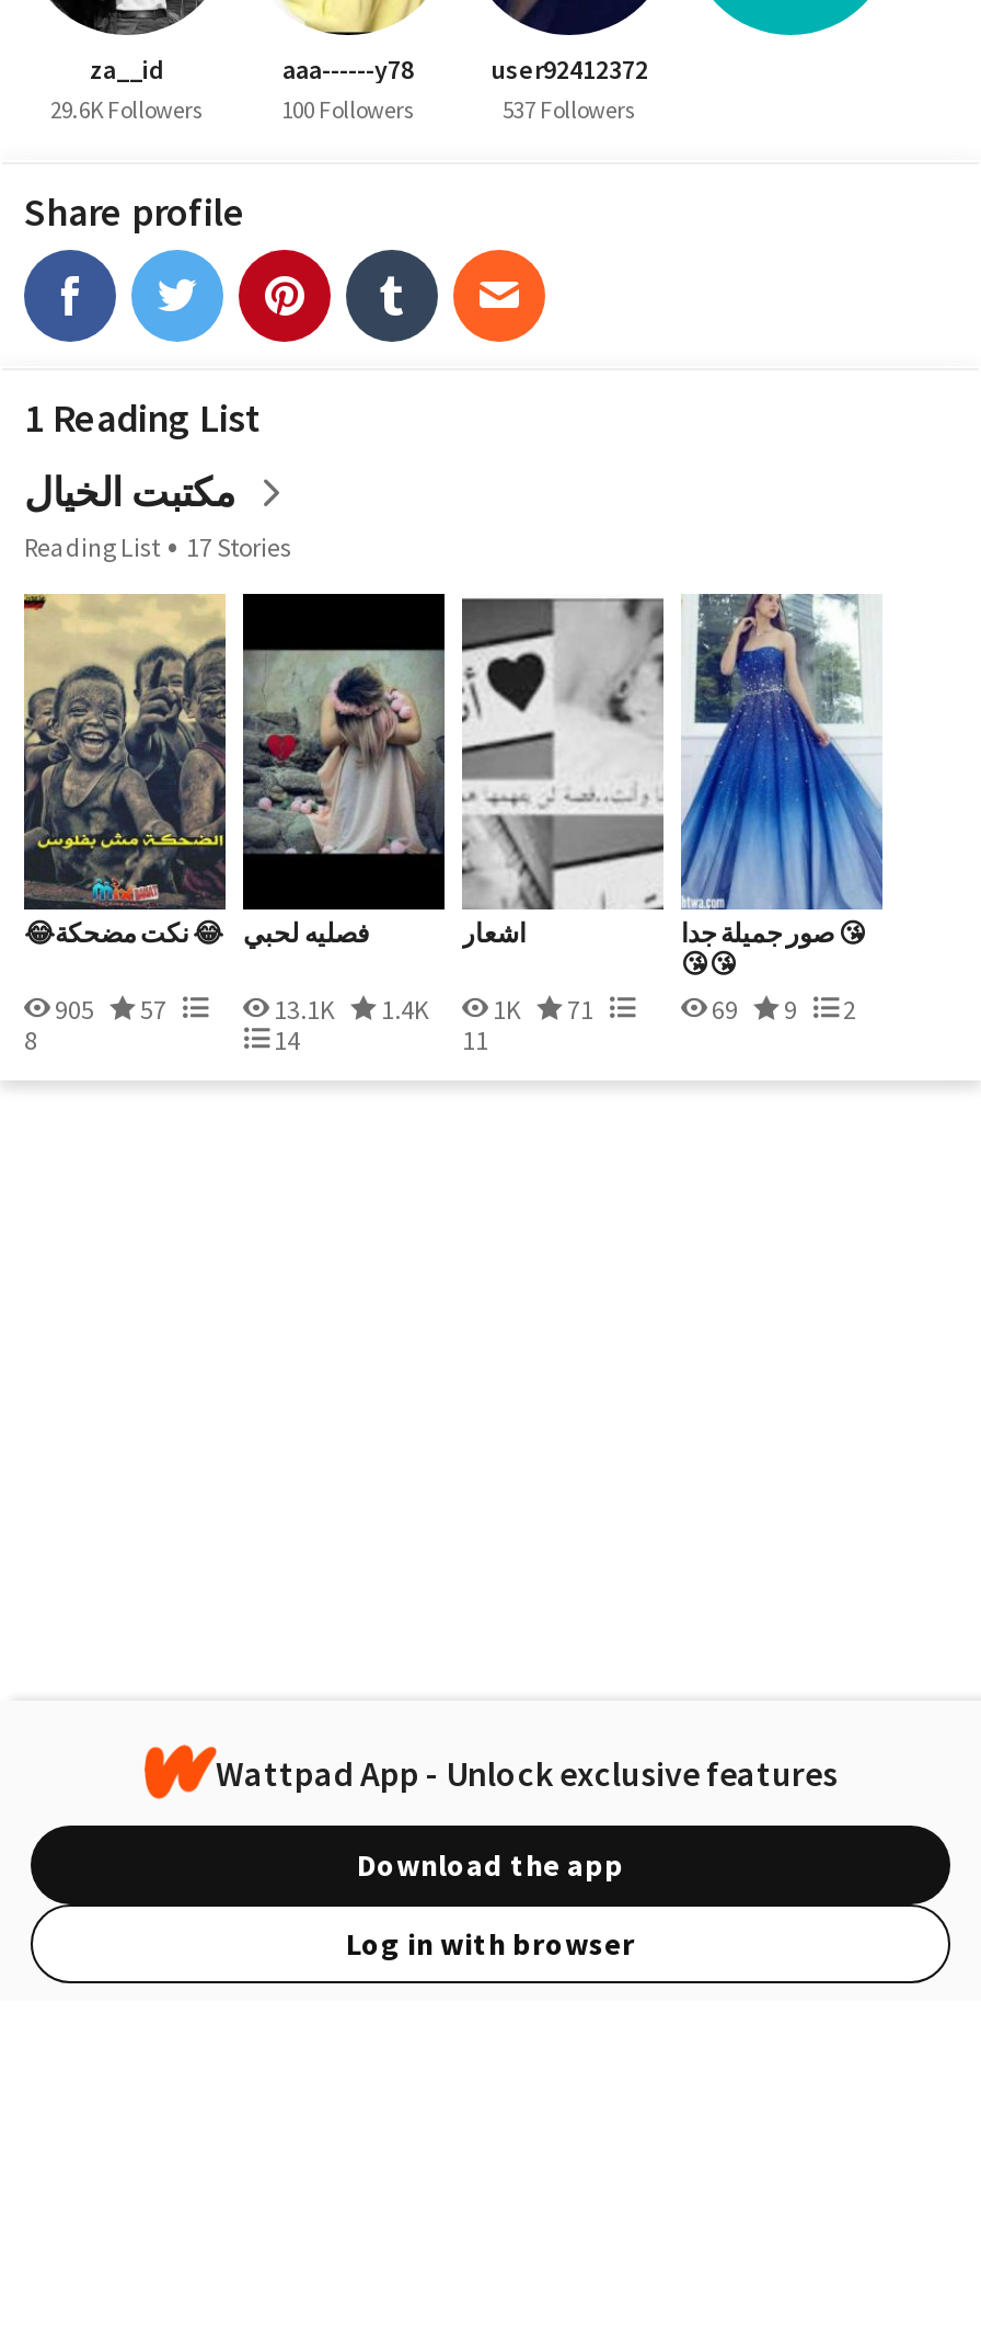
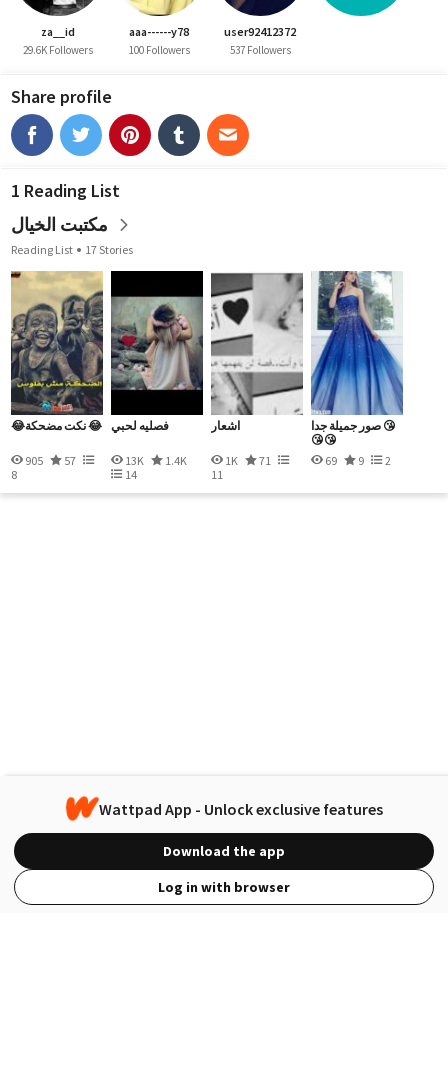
[269,993,339,1026] 13.1K -> [123,453,146,468] 13K

